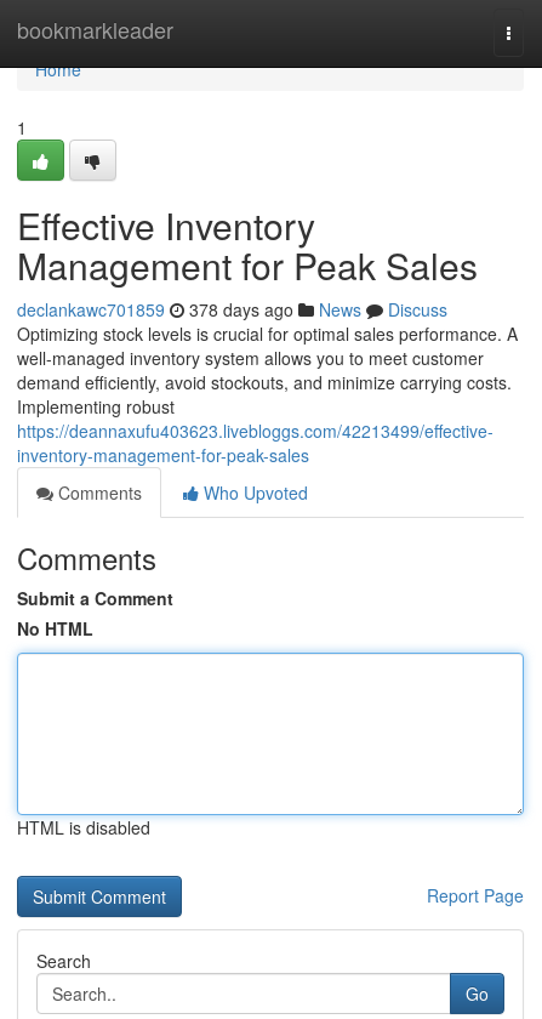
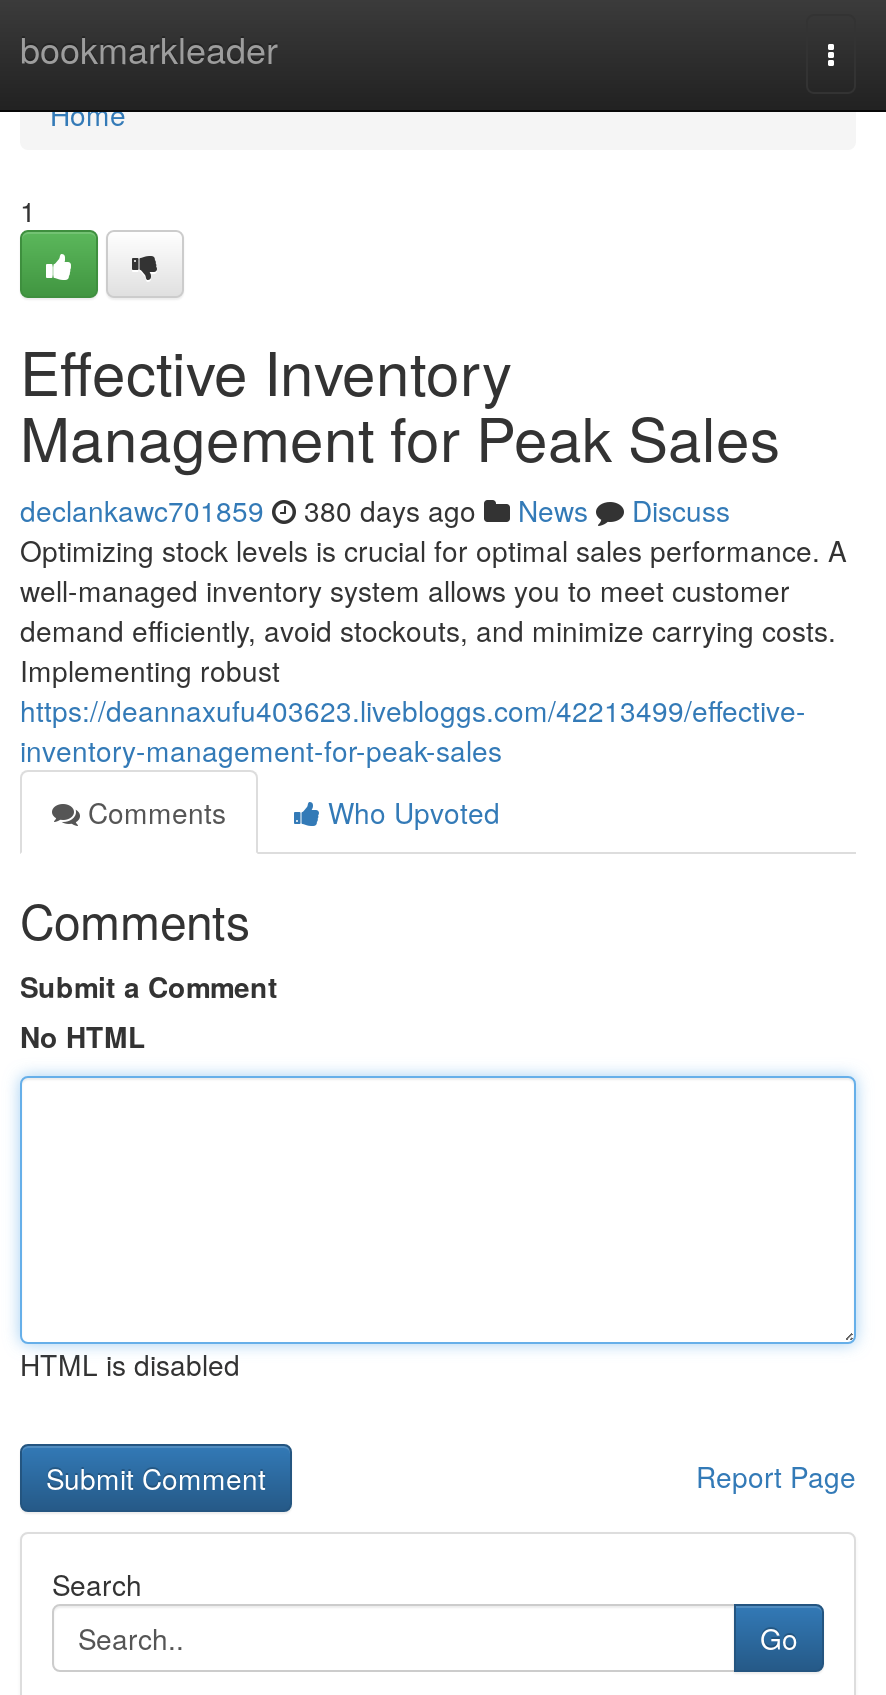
[17,297,447,321] declankawc701859 378 days ago News Discuss -> [20,490,730,530] declankawc701859 380 days ago News Discuss

